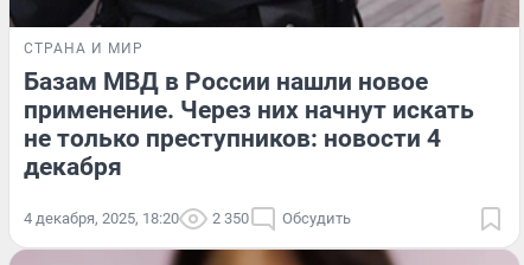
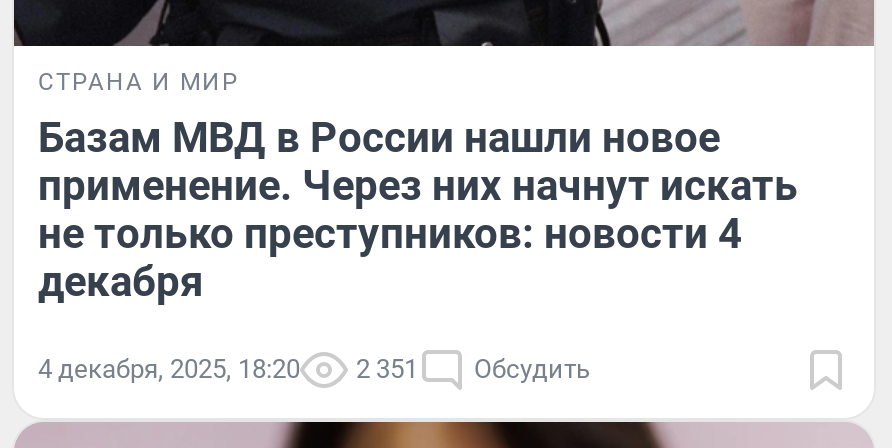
[24,210,351,227] 4 декабря, 2025, 18:20 2 350 Обсудить -> [38,354,590,384] 4 декабря, 2025, 18:20 2 351 Обсудить

